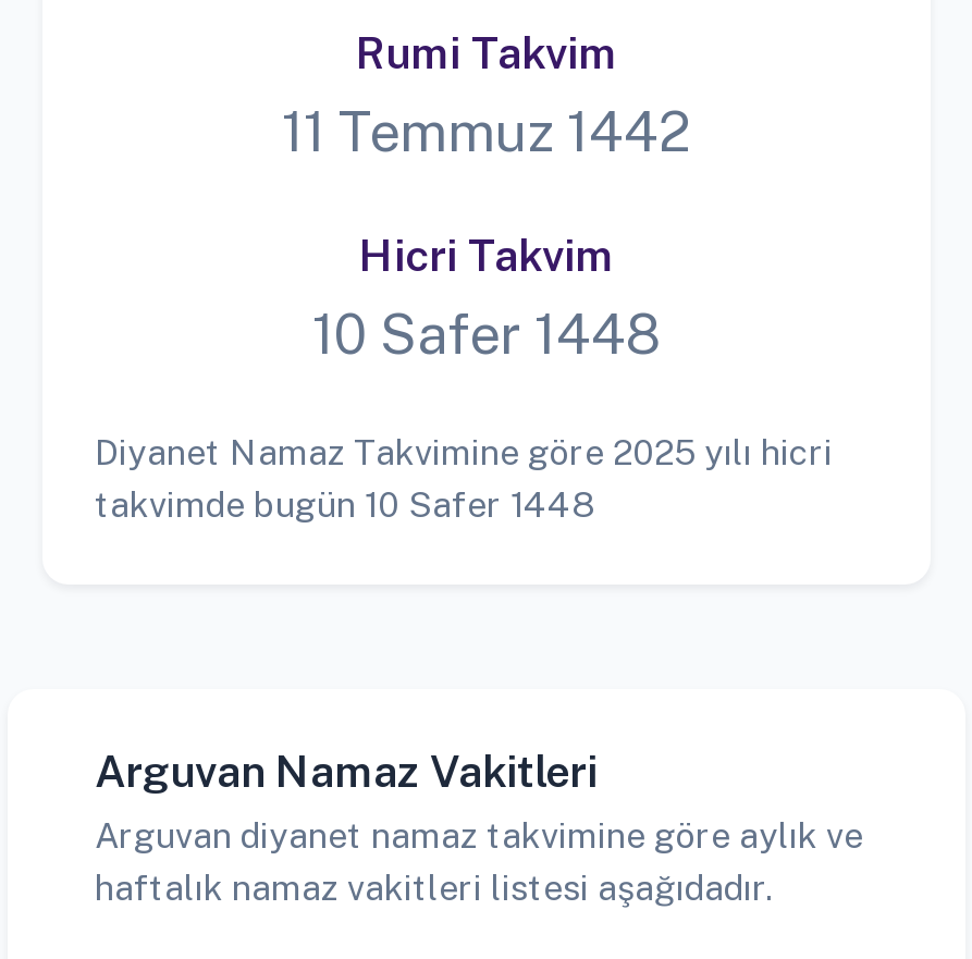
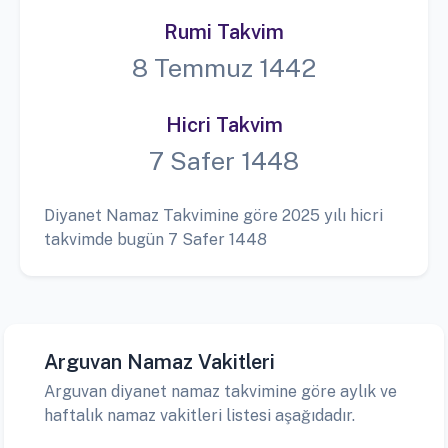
[282,99,691,165] 11 Temmuz 1442 -> [132,53,316,83] 8 Temmuz 1442
[312,302,661,367] 10 Safer 1448 -> [149,146,299,176] 7 Safer 1448
[95,485,593,526] takvimde bugün 10 Safer 1448 -> [44,230,267,249] takvimde bugün 7 Safer 1448

